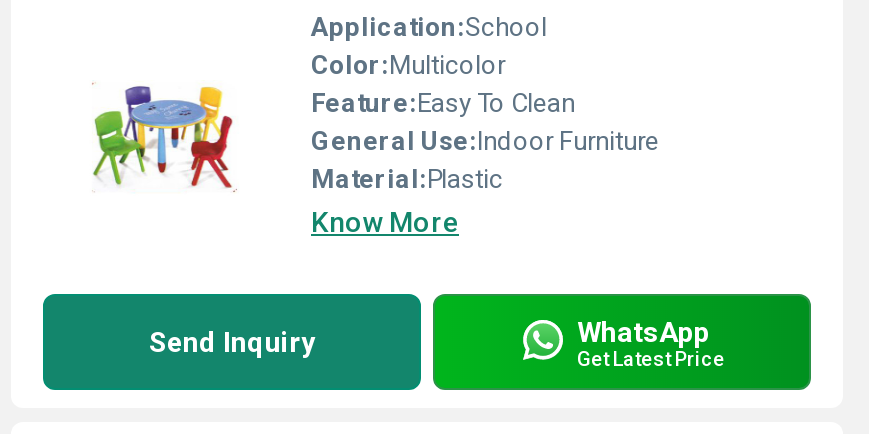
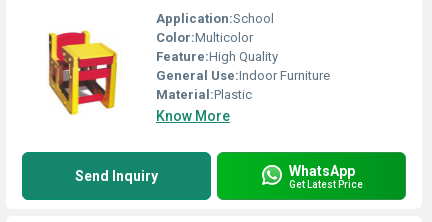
[93,52,575,220] [image] | Feature:Easy To Clean -> [48,30,278,116] [image] | Feature:High Quality

